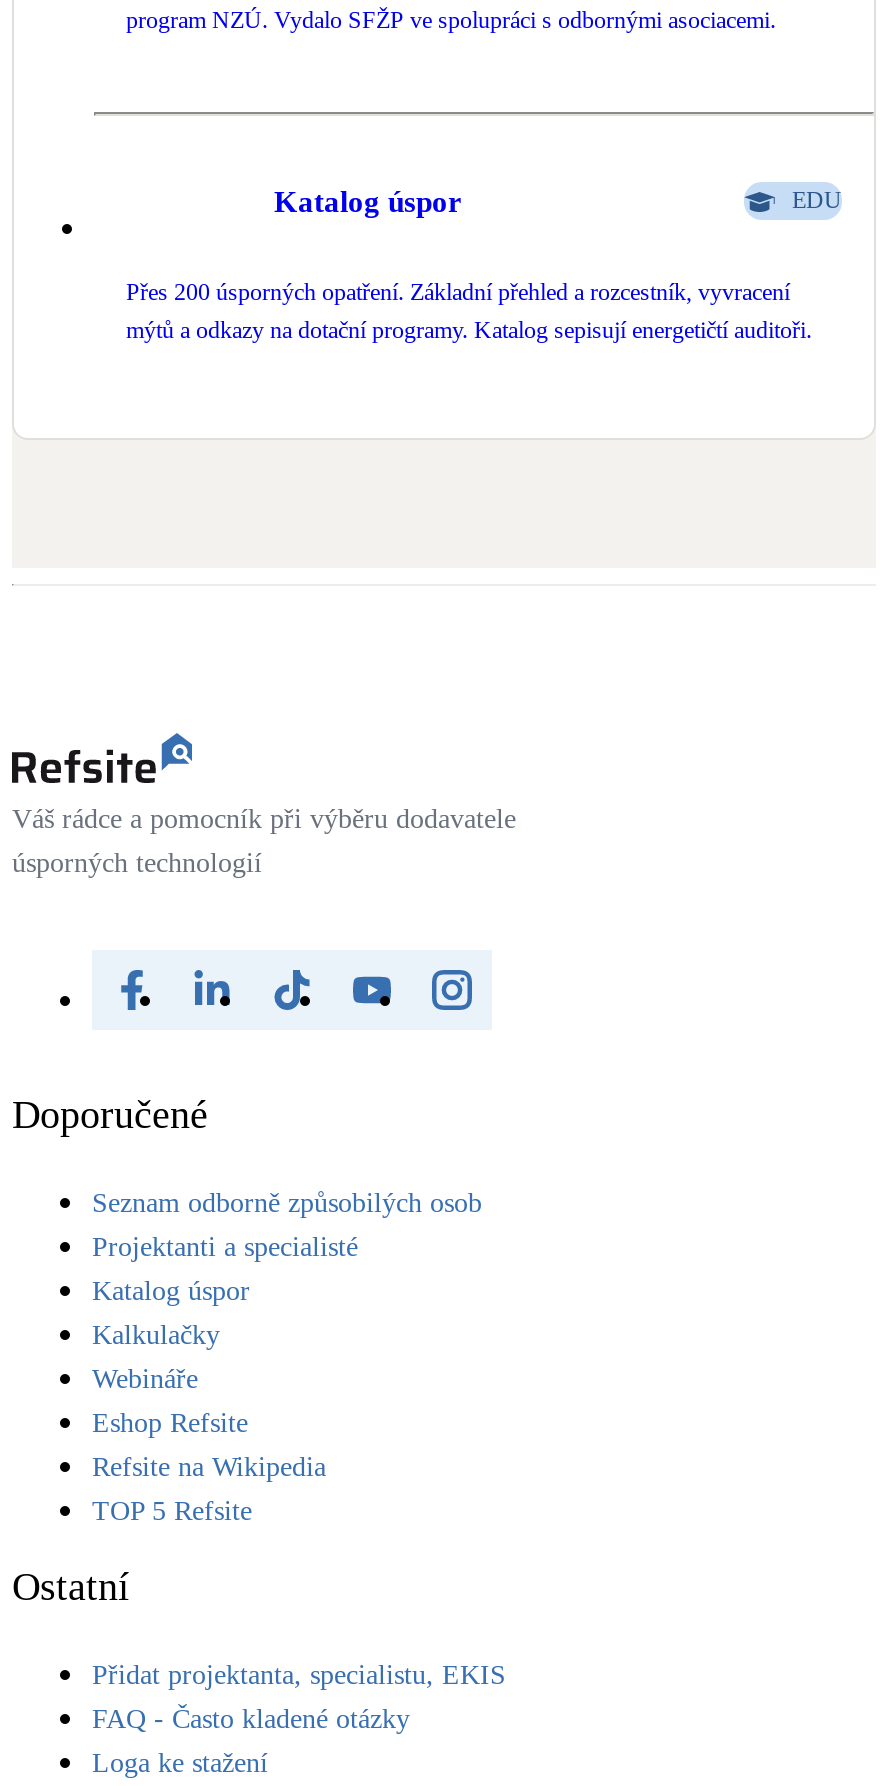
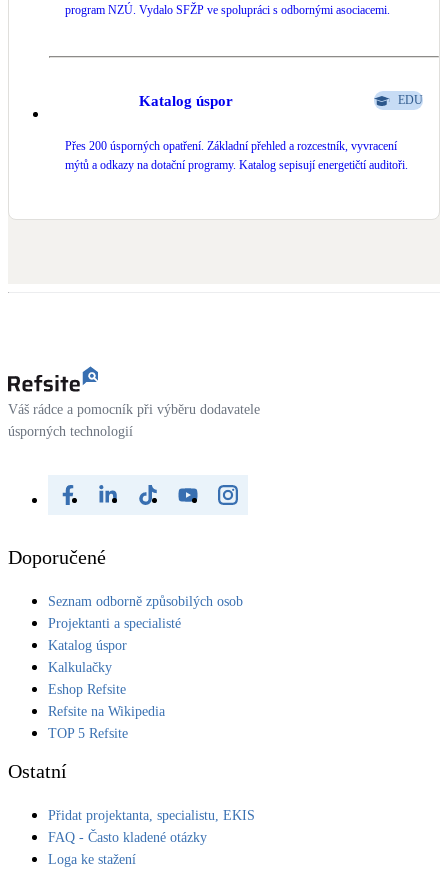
[92,1364,198,1394] Webináře -> none

